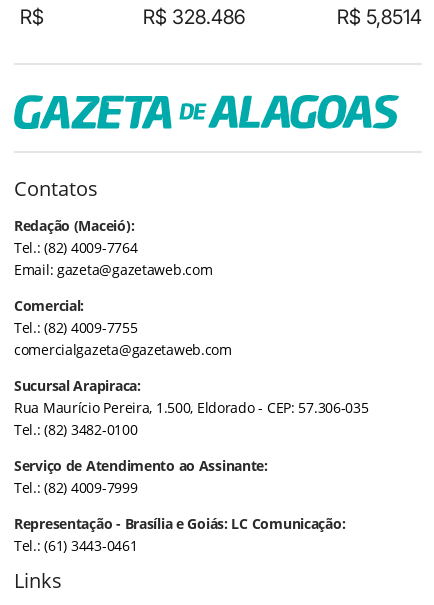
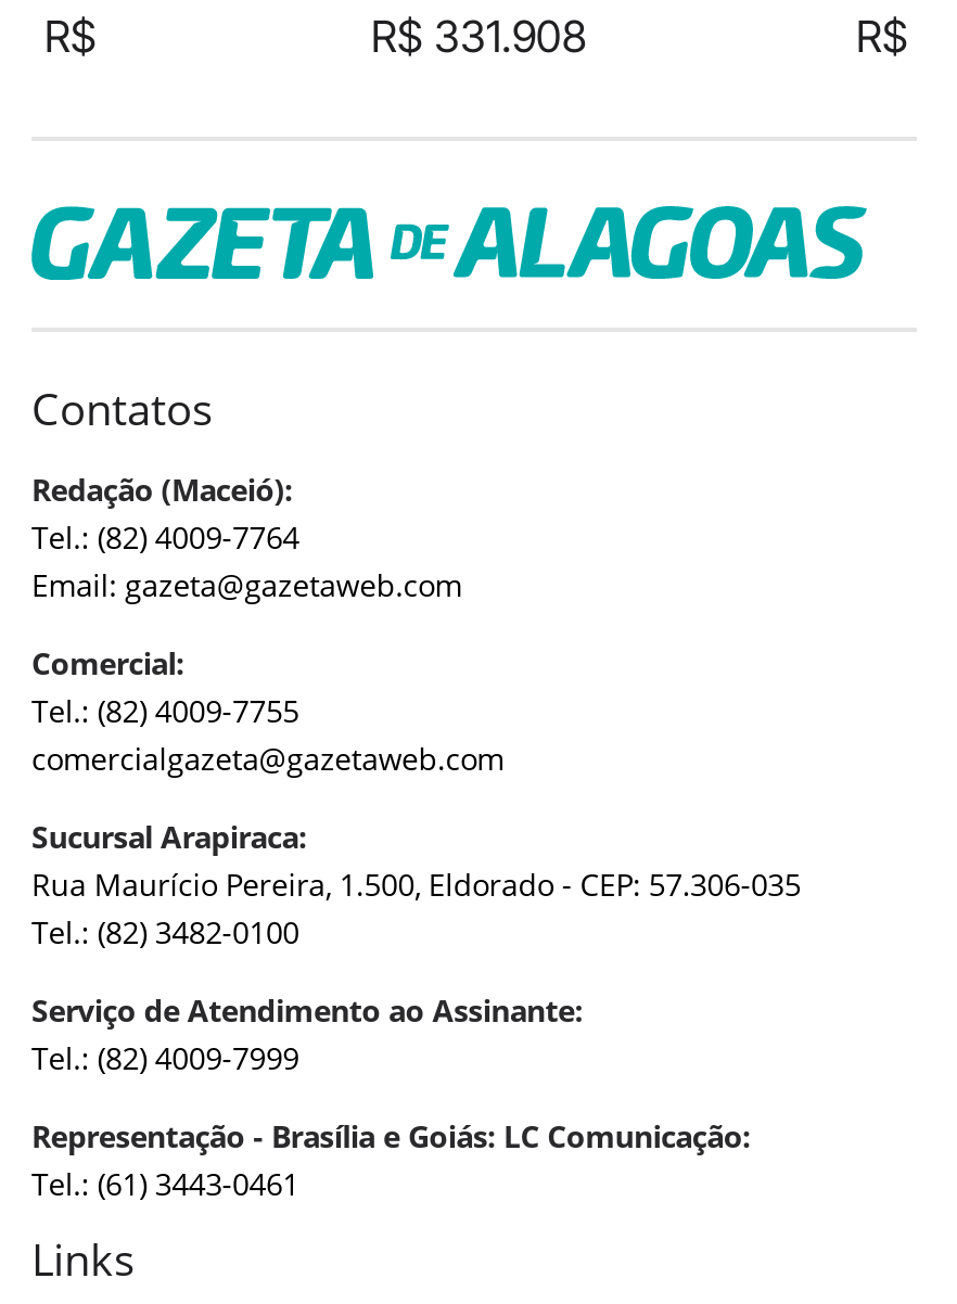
[142,5,244,29] R$ 328.486 -> [371,11,586,63] R$ 331.908
[337,5,422,29] R$ 5,8514 -> [856,11,908,63] R$

